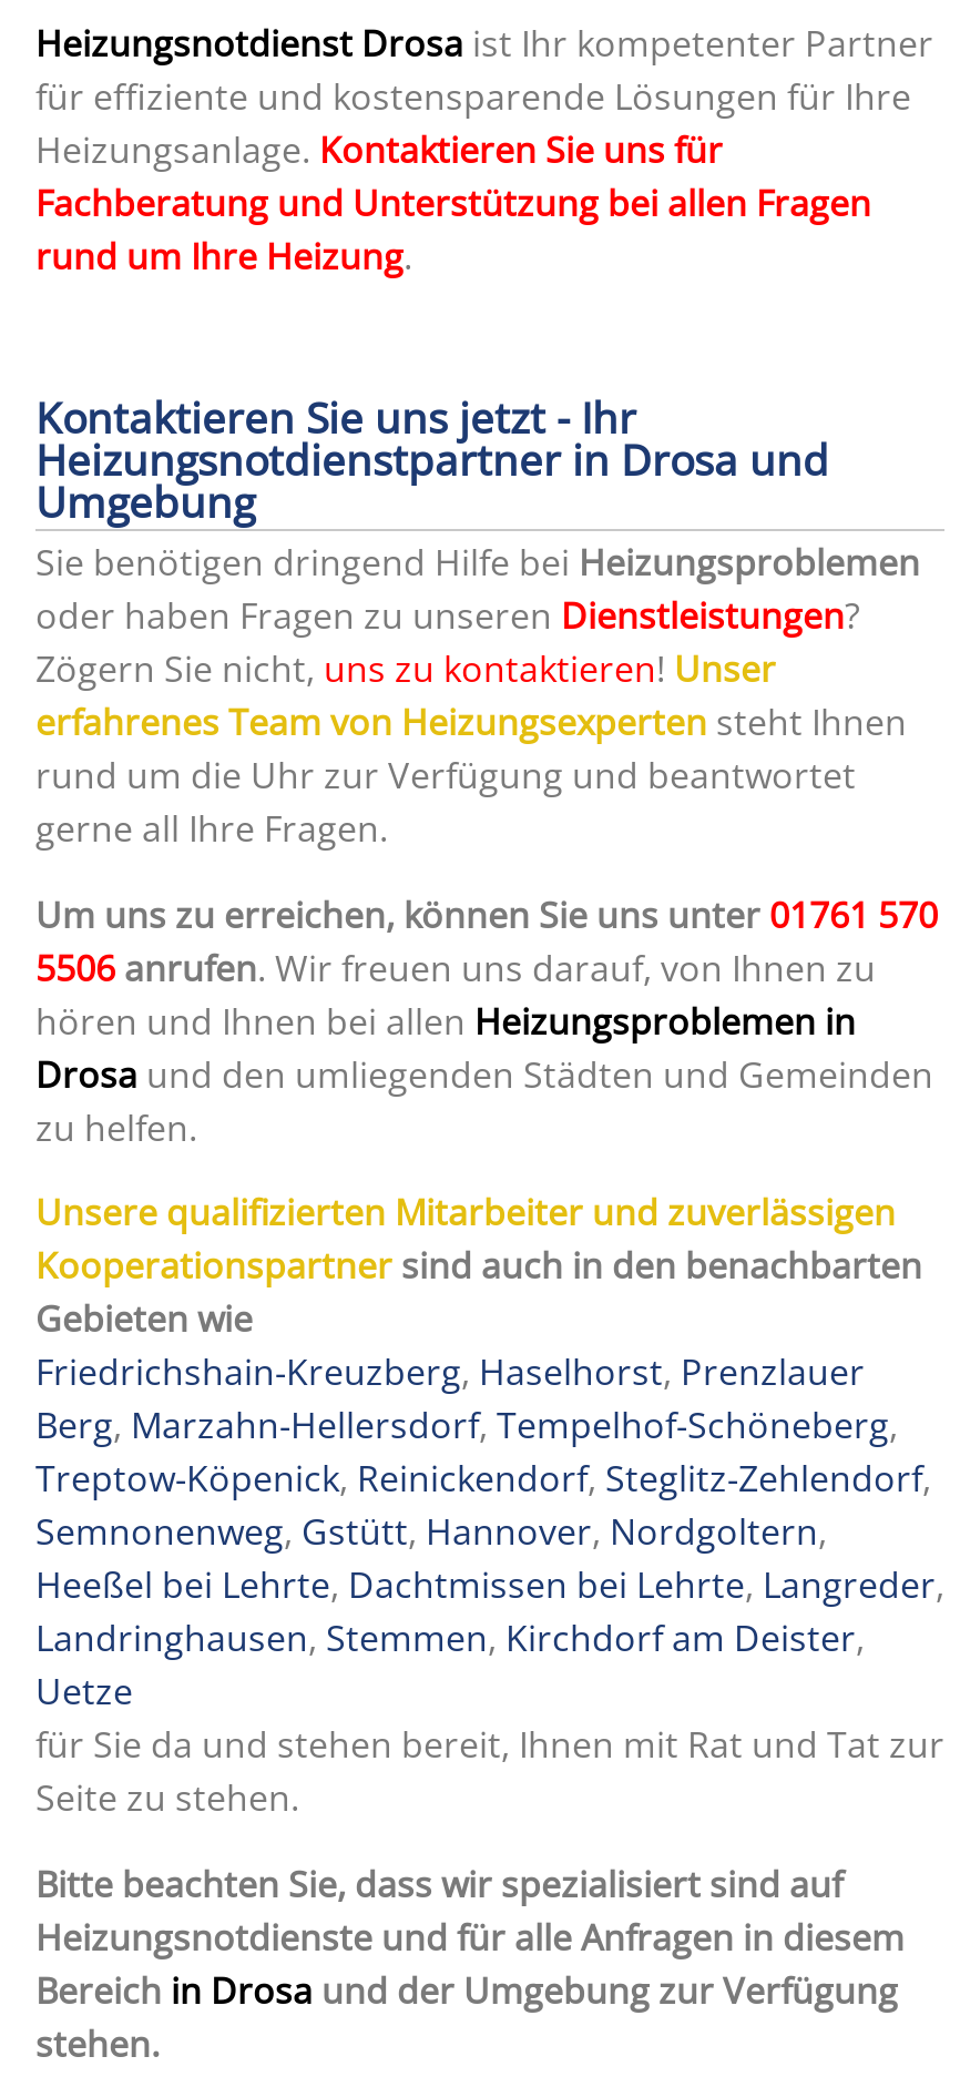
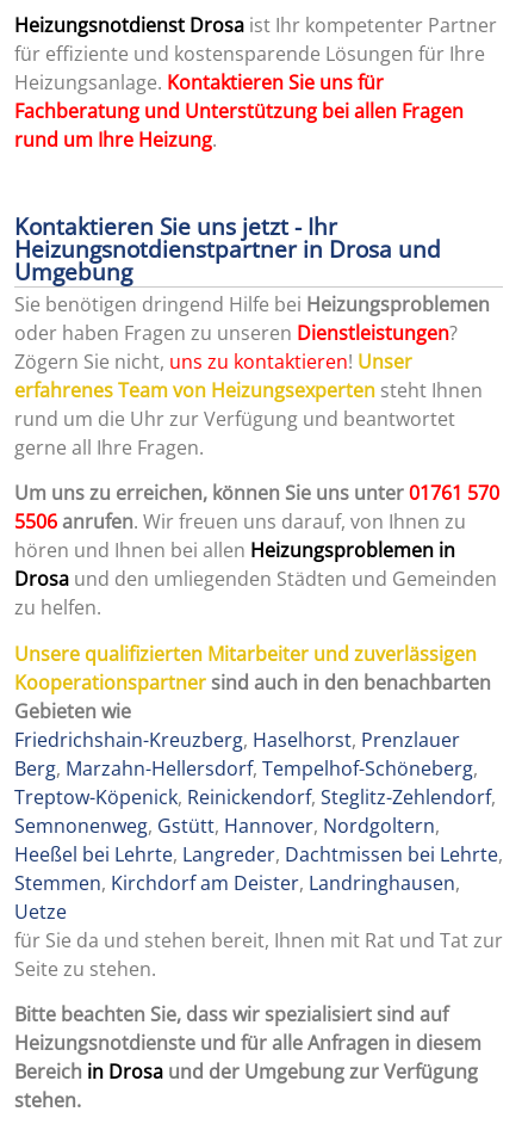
[35,1561,944,1663] Heeßel bei Lehrte, Dachtmissen bei Lehrte, Langreder, | Landringhausen, Stemmen, Kirchdorf am Deister, -> [14,841,503,896] Heeßel bei Lehrte, Langreder, Dachtmissen bei Lehrte, | Stemmen, Kirchdorf am Deister, Landringhausen,

